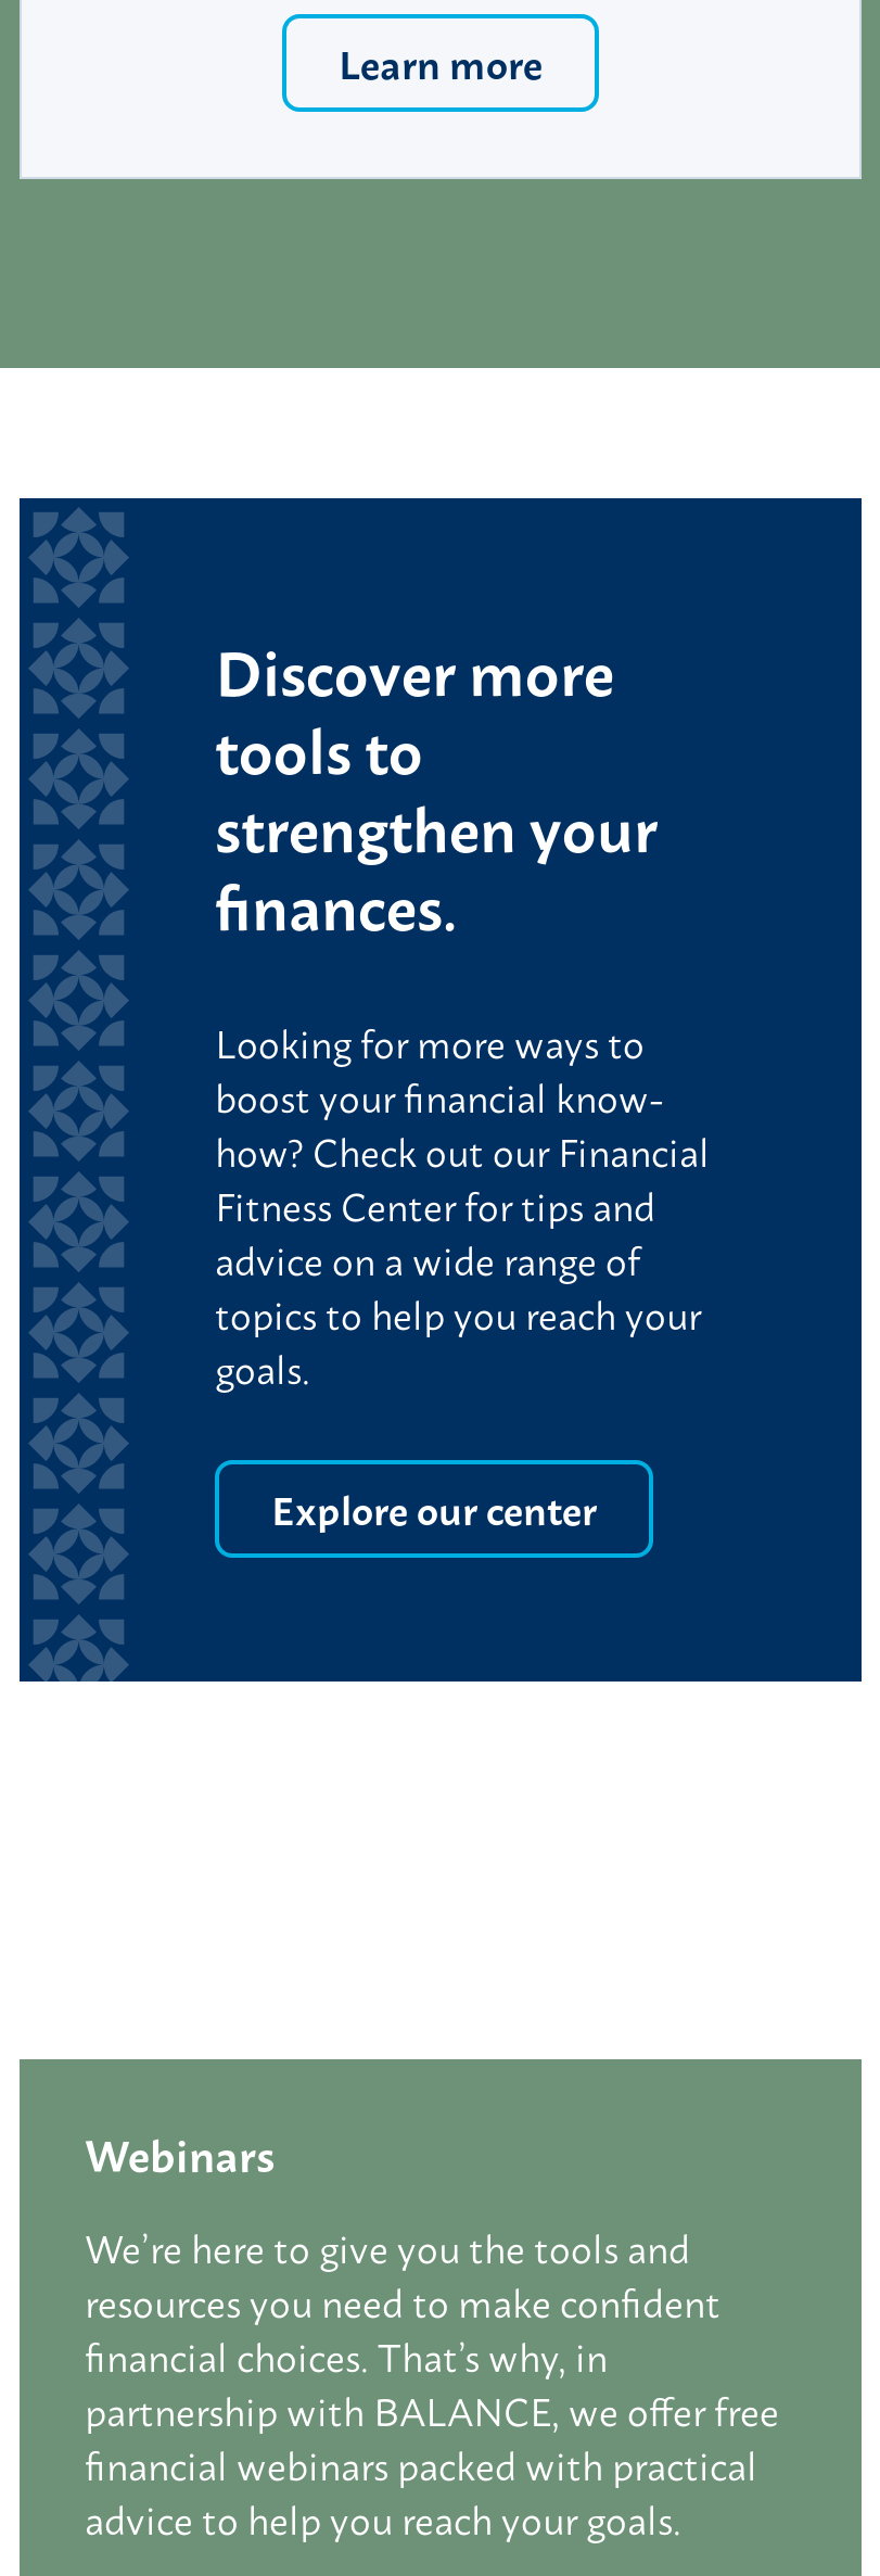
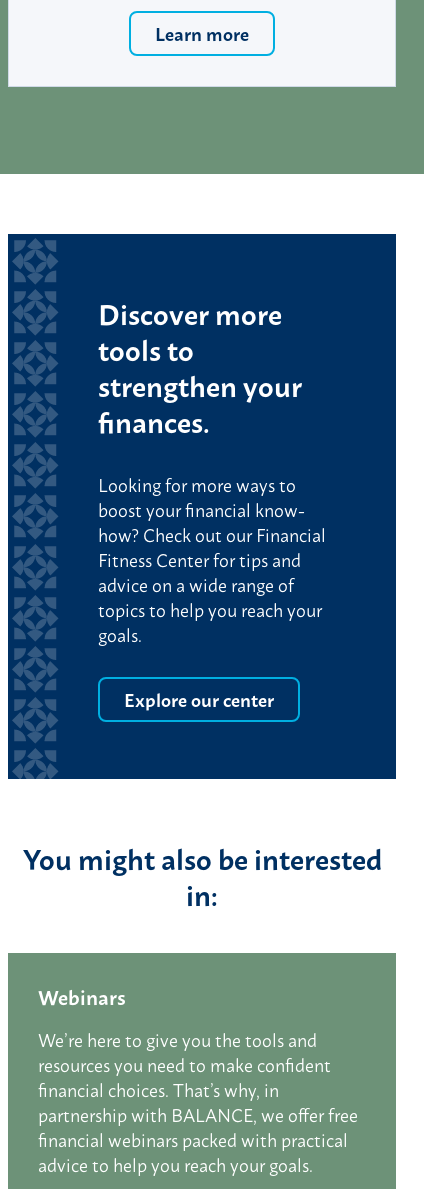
none -> [22,835,381,915] You might also be interested | in:

